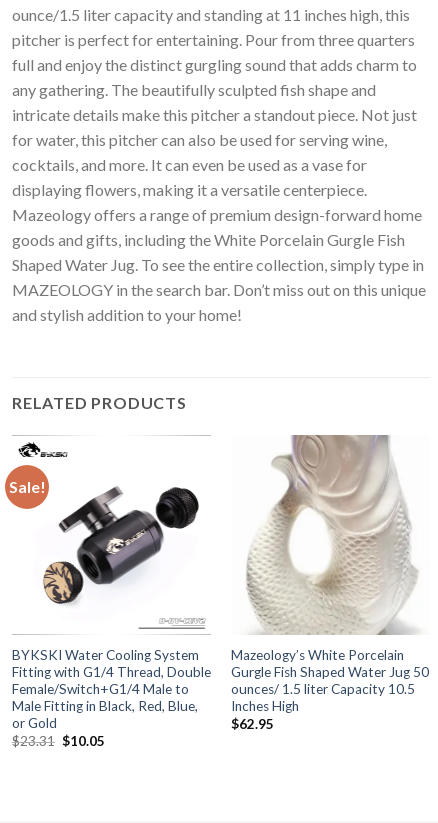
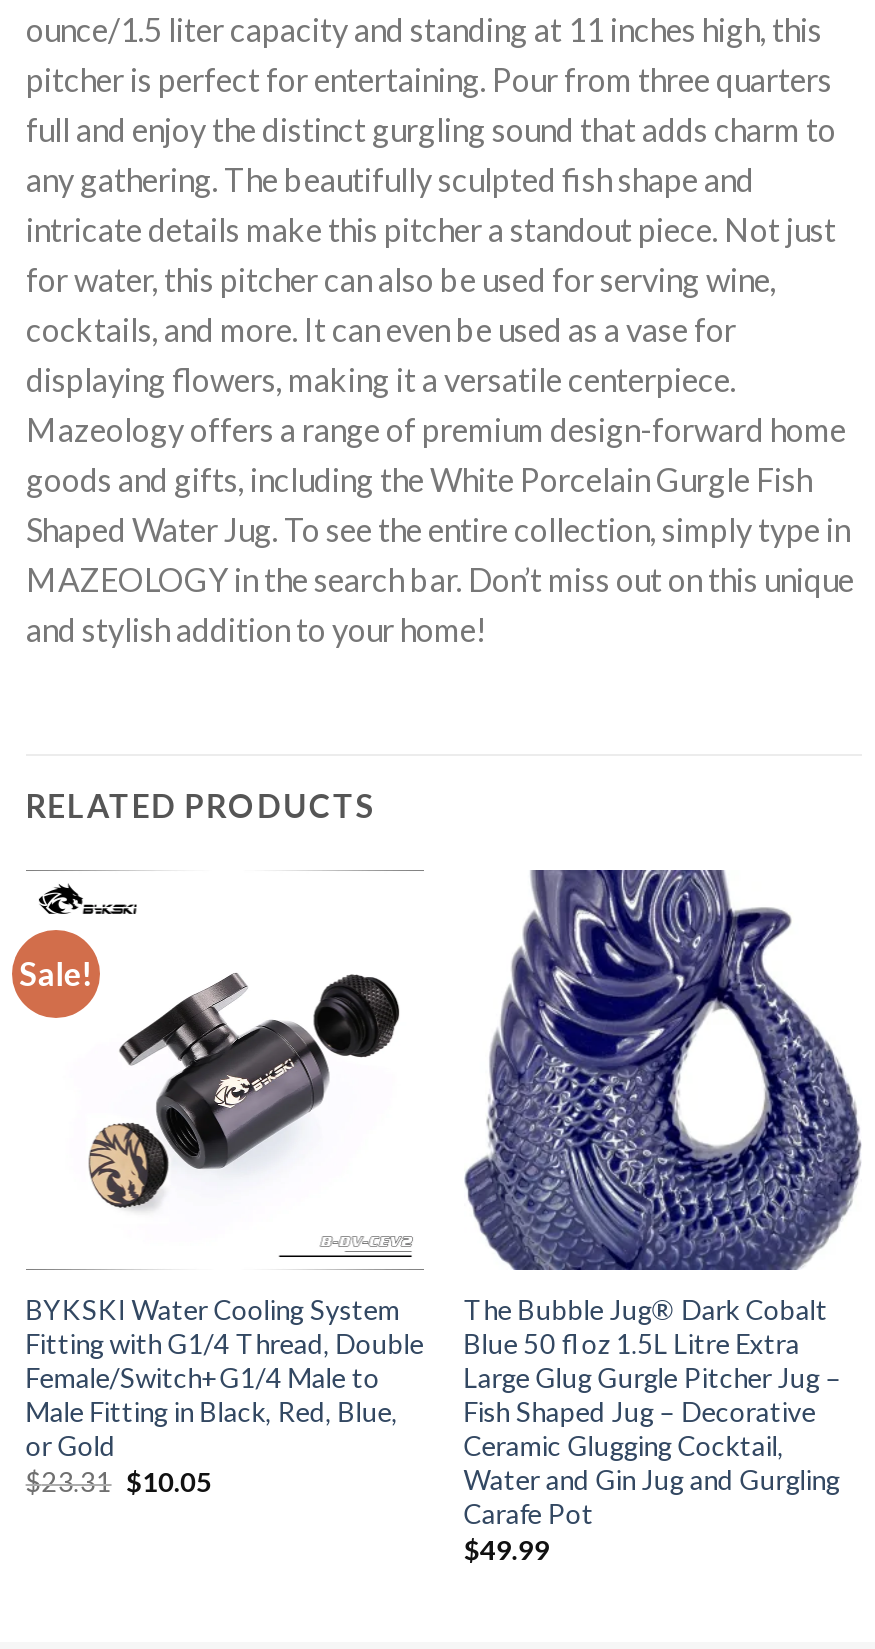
[231,434,429,732] [image] | Mazeology’s White Porcelain | Gurgle Fish Shaped Water Jug 50 | ounces/ 1.5 liter Capacity 10.5 | Inches High | $62.95 -> [464,868,862,1567] [image] | The Bubble Jug® Dark Cobalt | Blue 50 fl oz 1.5L Litre Extra | Large Glug Gurgle Pitcher Jug – | Fish Shaped Jug – Decorative | Ceramic Glugging Cocktail, | Water and Gin Jug and Gurgling | Carafe Pot | $49.99

